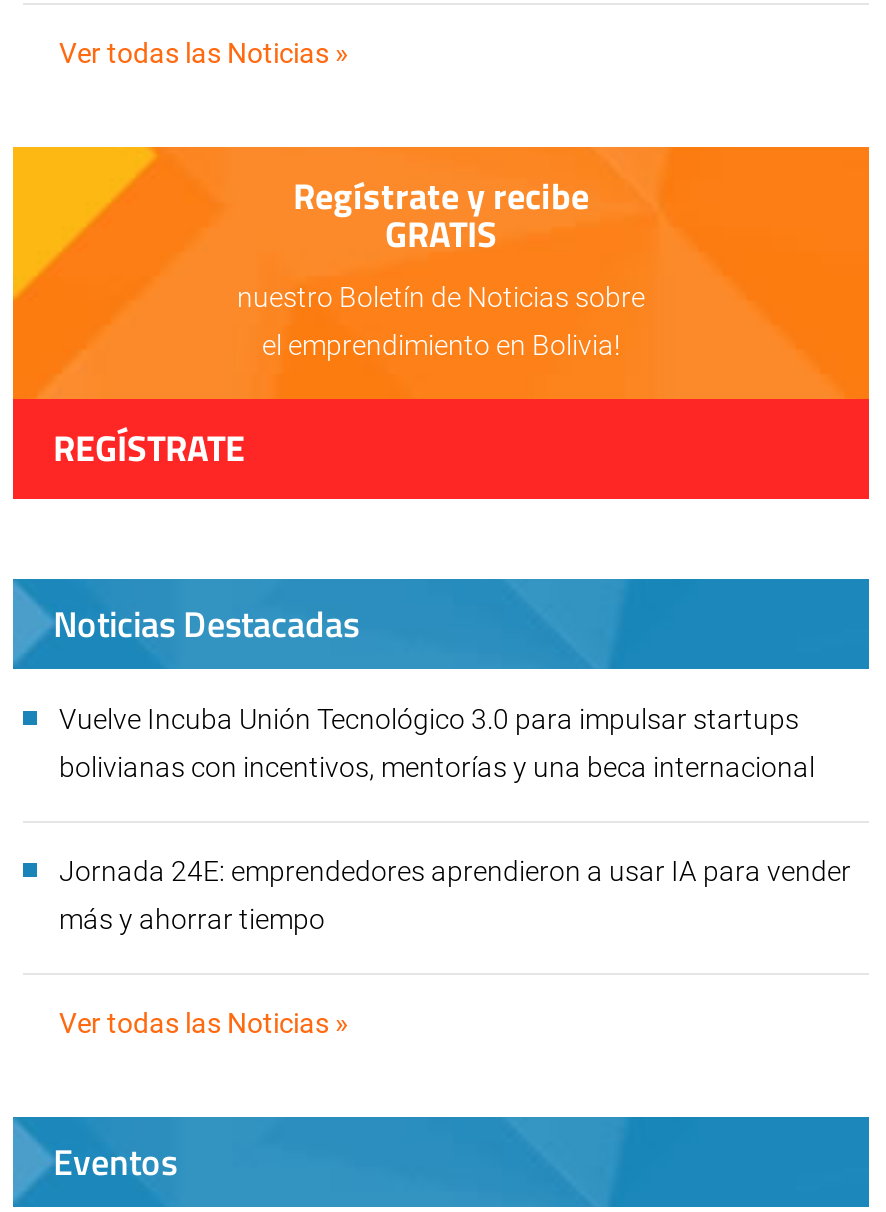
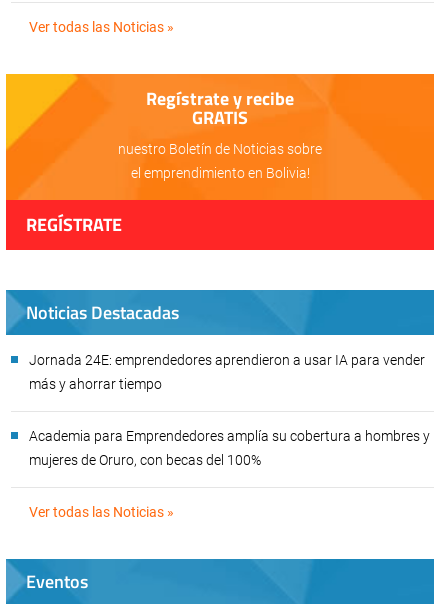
[59,703,821,783] Vuelve Incuba Unión Tecnológico 3.0 para impulsar startups | bolivianas con incentivos, mentorías y una beca internacional -> none
moved [59,855,851,935] -> [29,352,425,392]: Jornada 24E: emprendedores aprendieron a usar IA para vender | más y ahorrar tiempo
none -> [29,428,430,468] Academia para Emprendedores amplía su cobertura a hombres y | mujeres de Oruro, con becas del 100%

